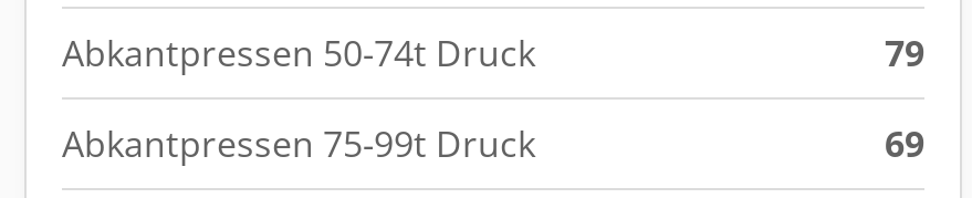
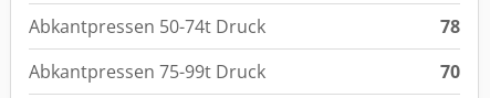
[885,29,924,77] 79 -> [440,14,460,39] 78
[885,119,924,168] 69 -> [440,59,460,84] 70

